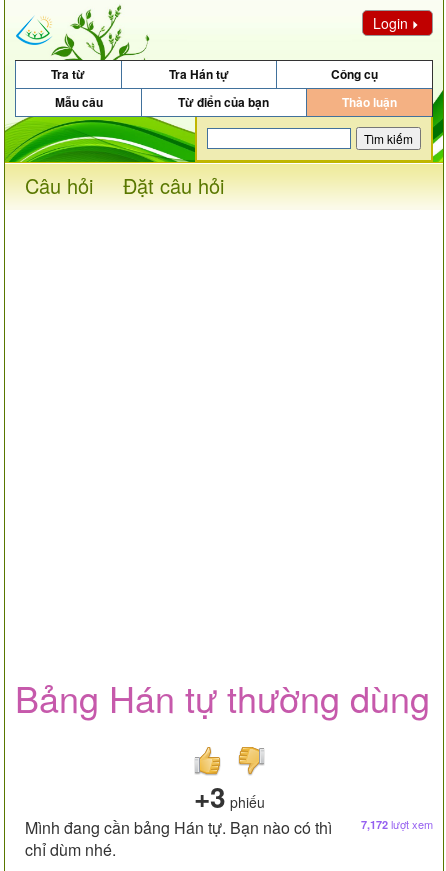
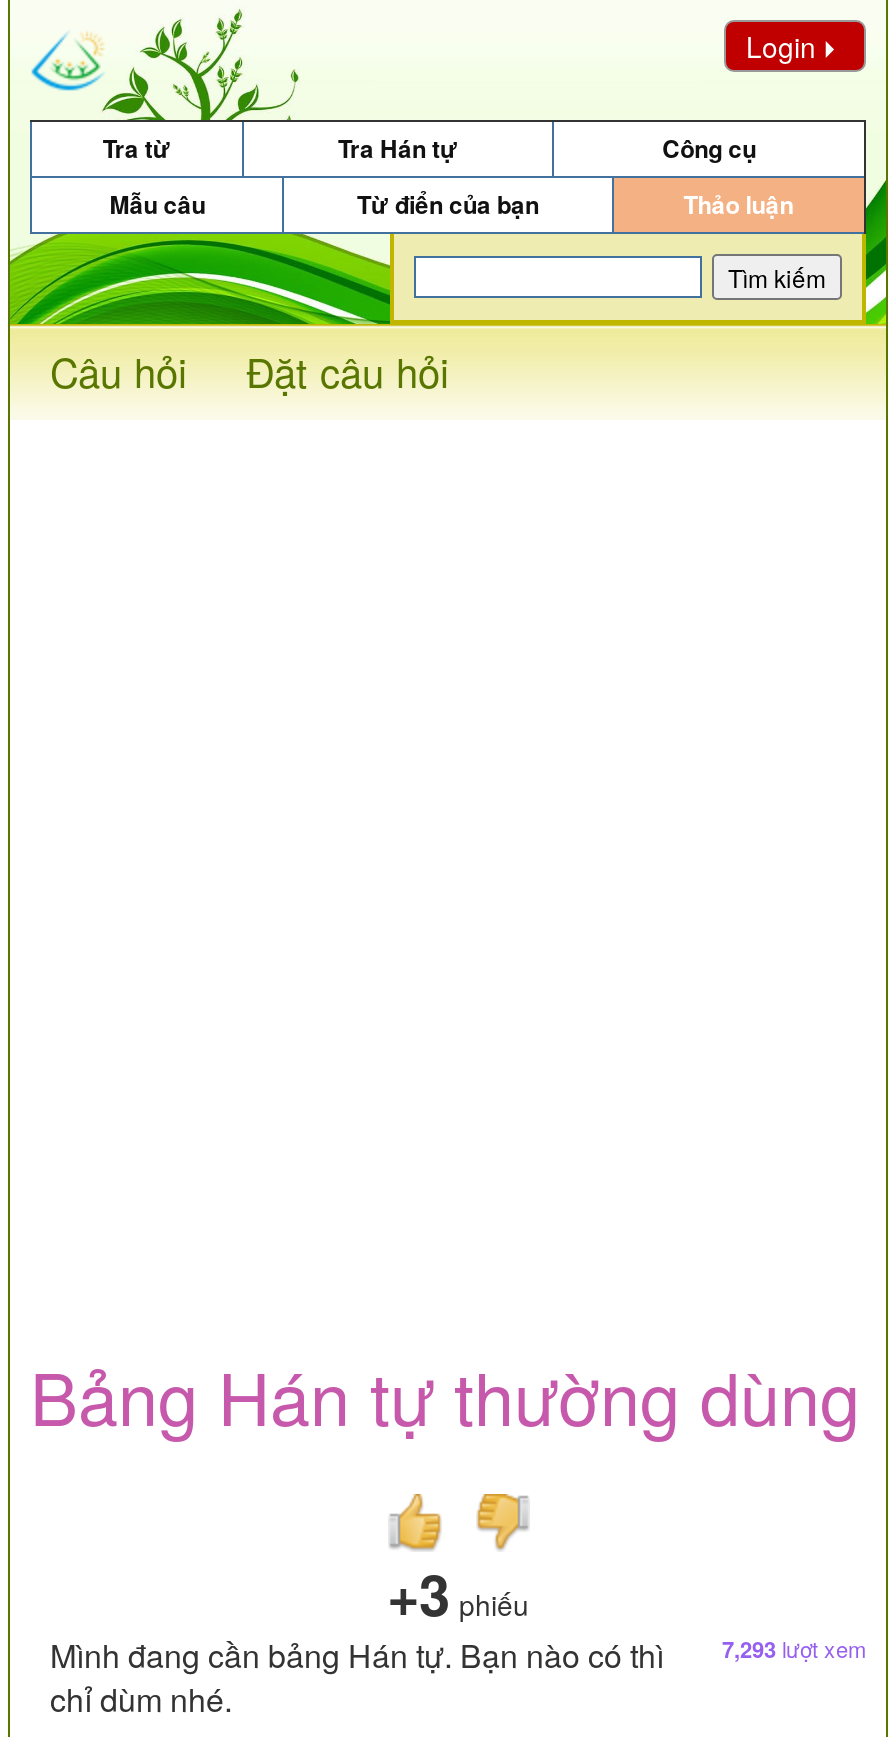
[25,816,433,839] Mình đang cần bảng Hán tự. Bạn nào có thì 7,172 lượt xem -> [50,1632,866,1678] Mình đang cần bảng Hán tự. Bạn nào có thì 7,293 lượt xem

